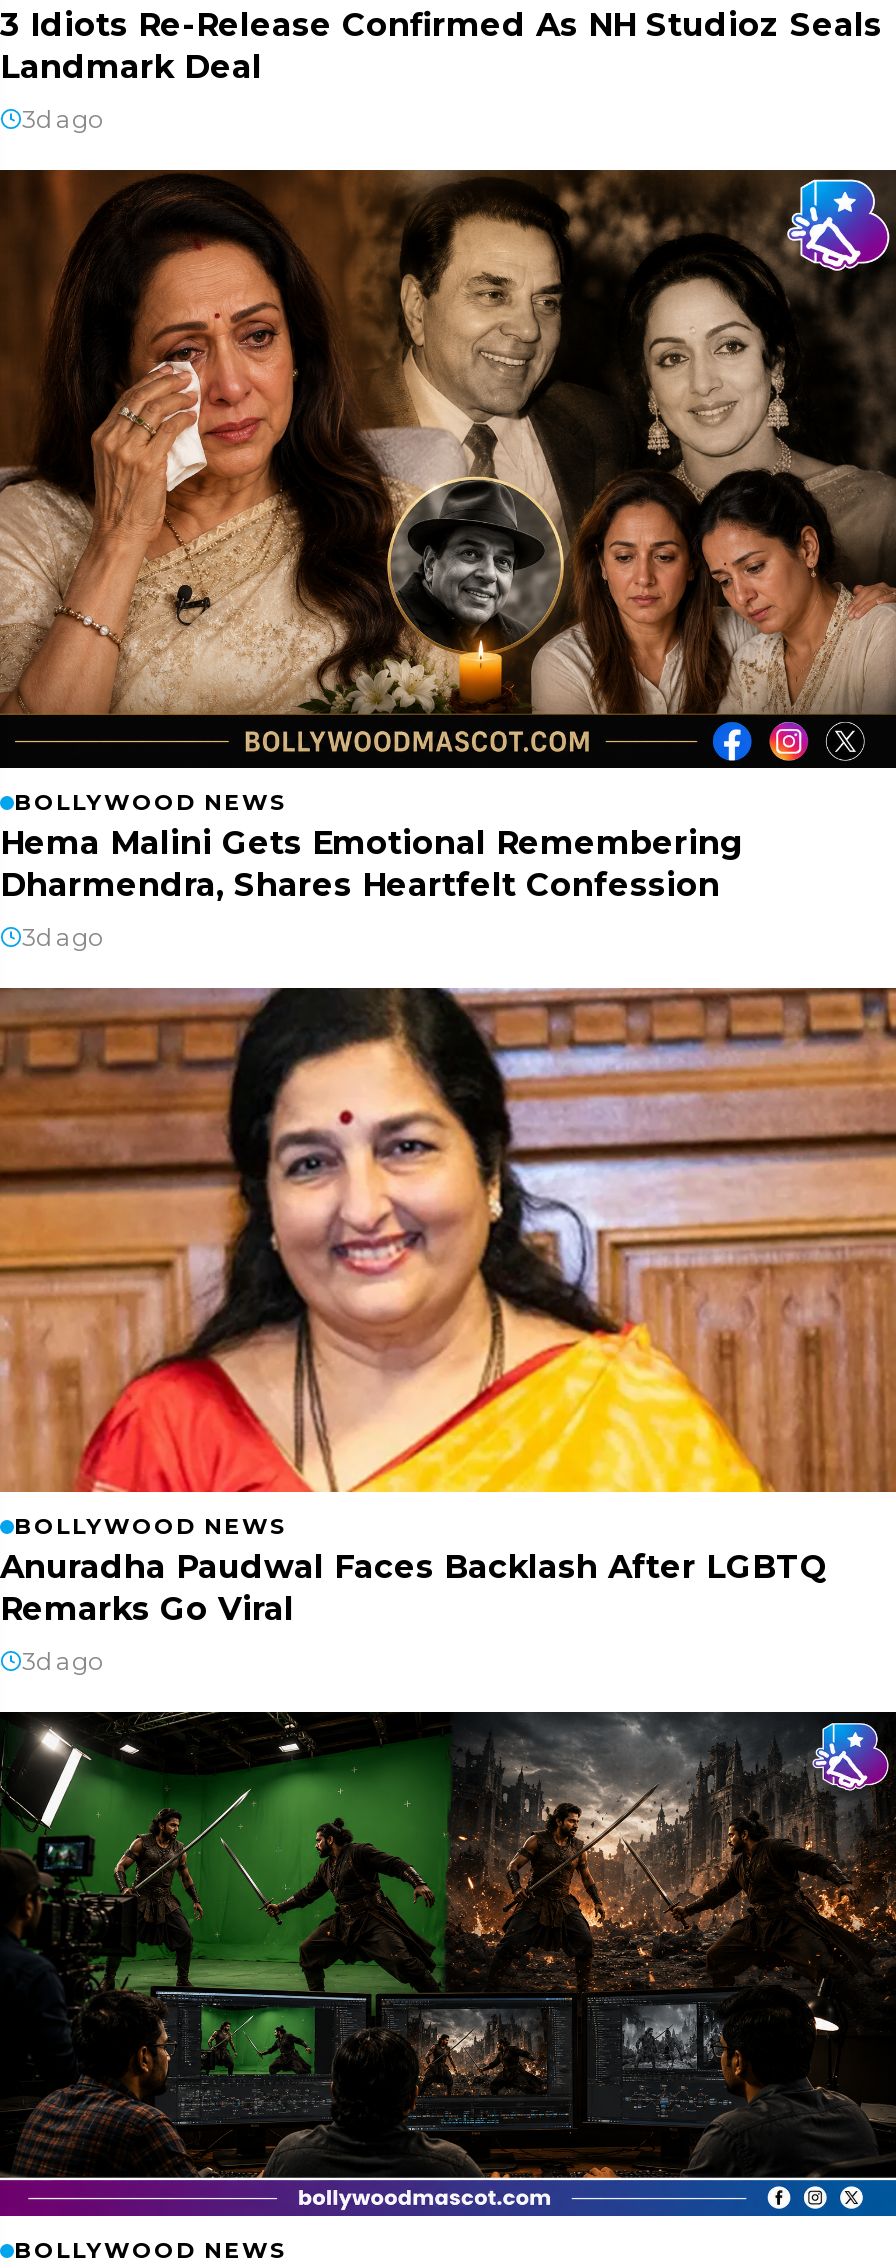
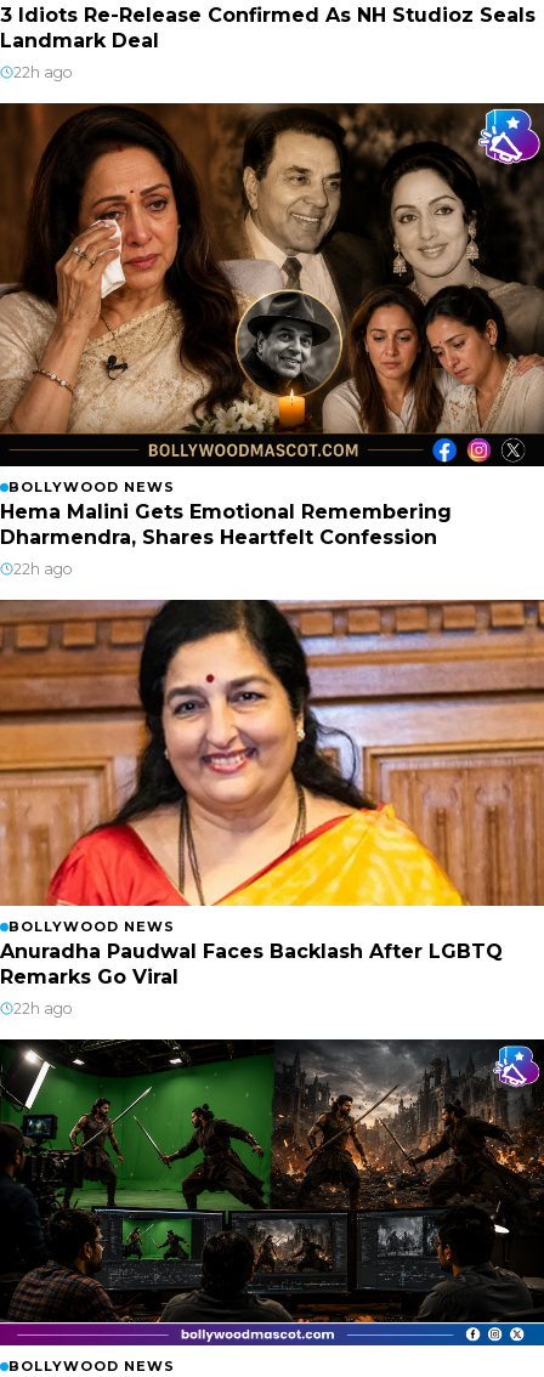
[22,104,104,134] 3d ago -> [13,63,73,81] 22h ago
[22,921,104,951] 3d ago -> [13,559,73,578] 22h ago
[22,1645,104,1675] 3d ago -> [13,999,73,1017] 22h ago

